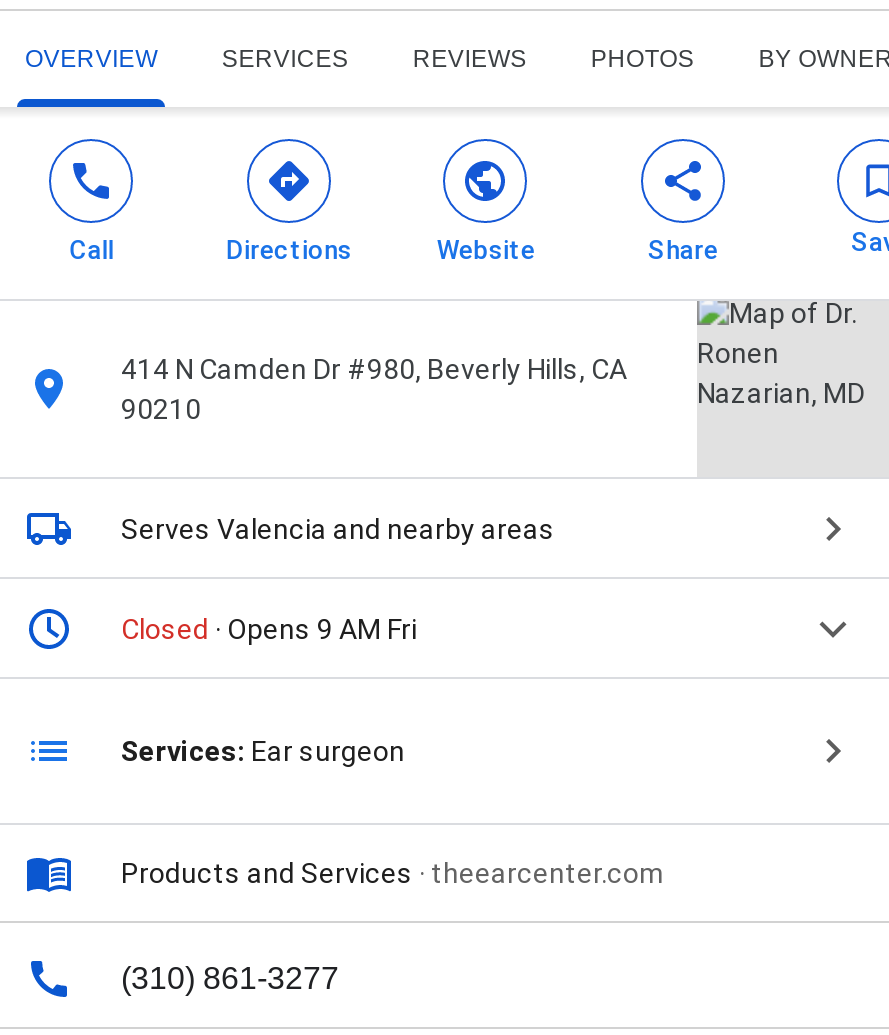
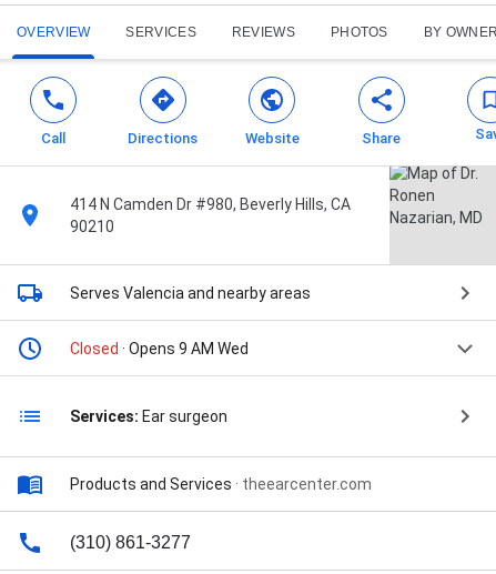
[121,613,417,645] Closed · Opens 9 AM Fri -> [70,340,249,358] Closed · Opens 9 AM Wed

